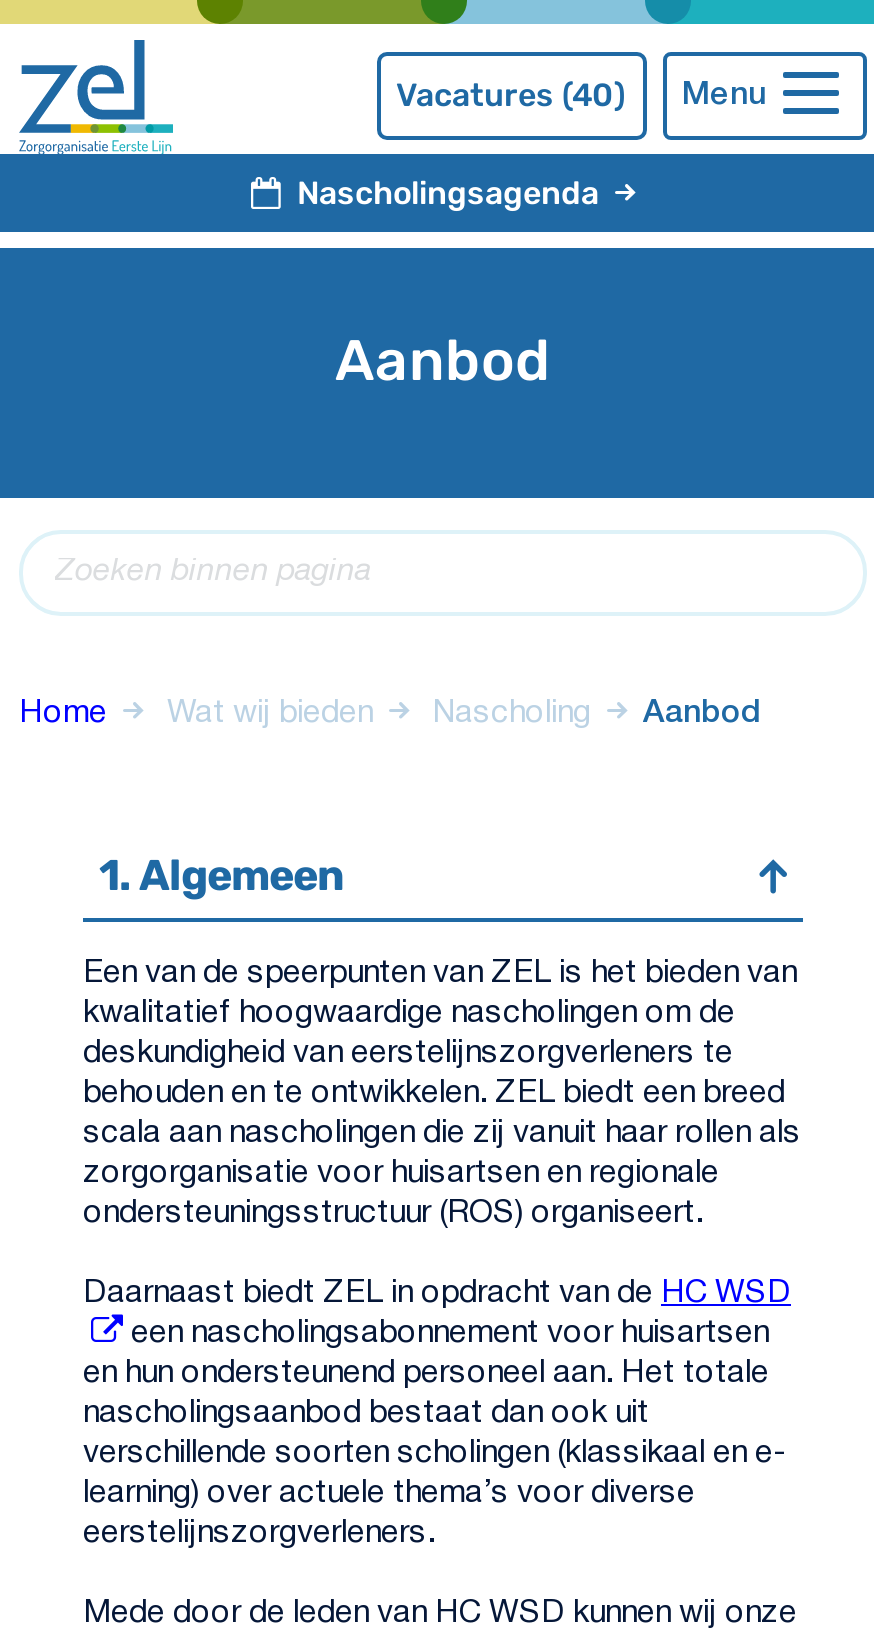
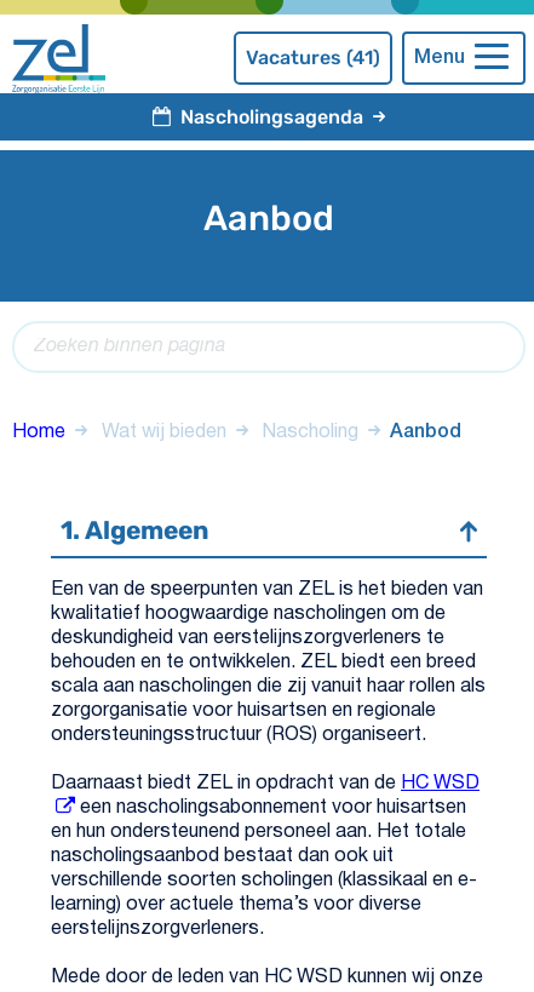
[396,77,766,115] Vacatures (40) Menu -> [245,46,464,69] Vacatures (41) Menu

